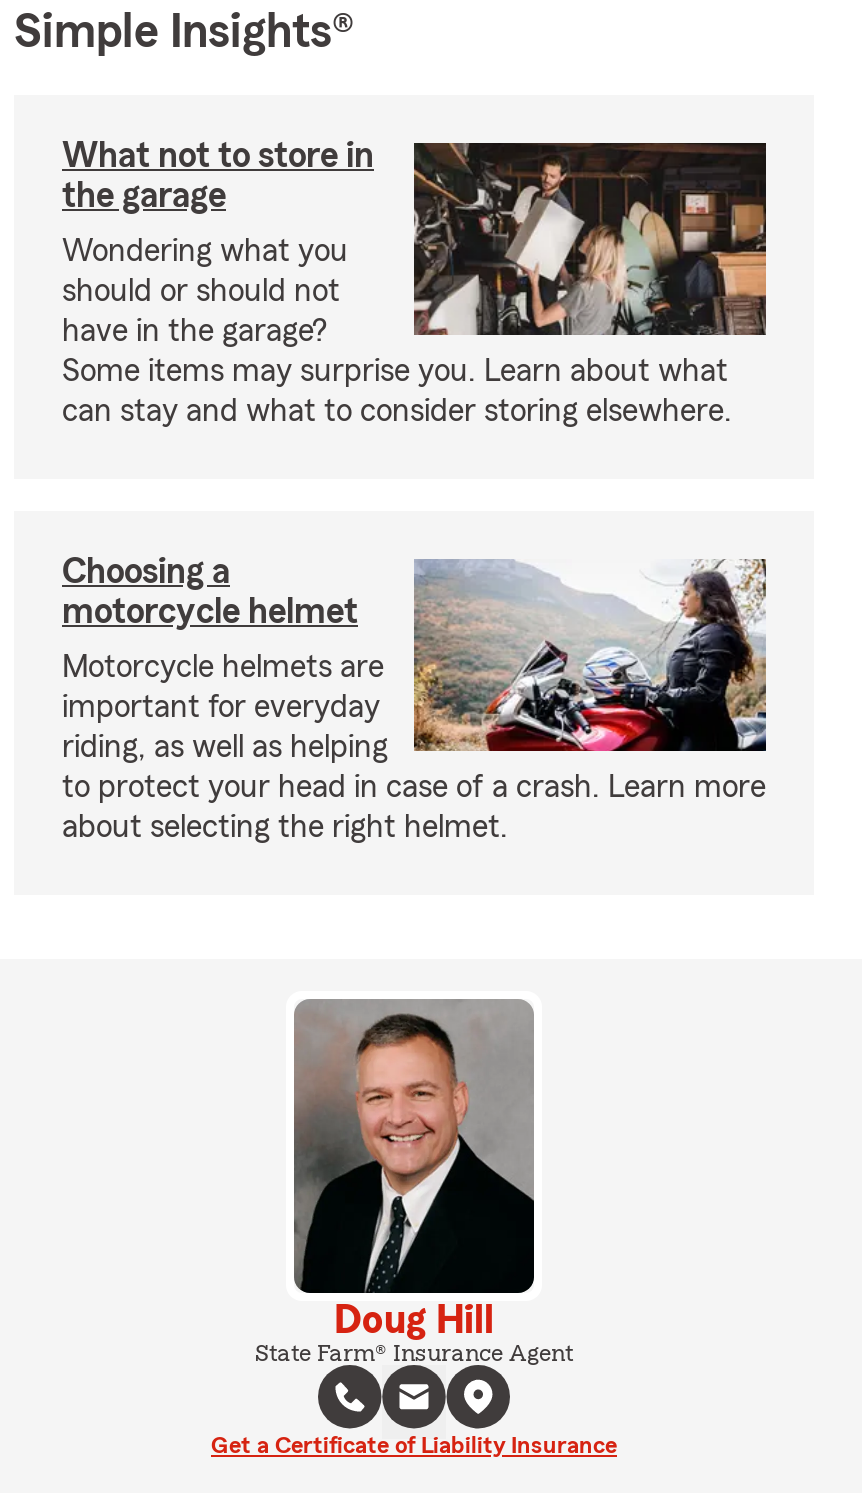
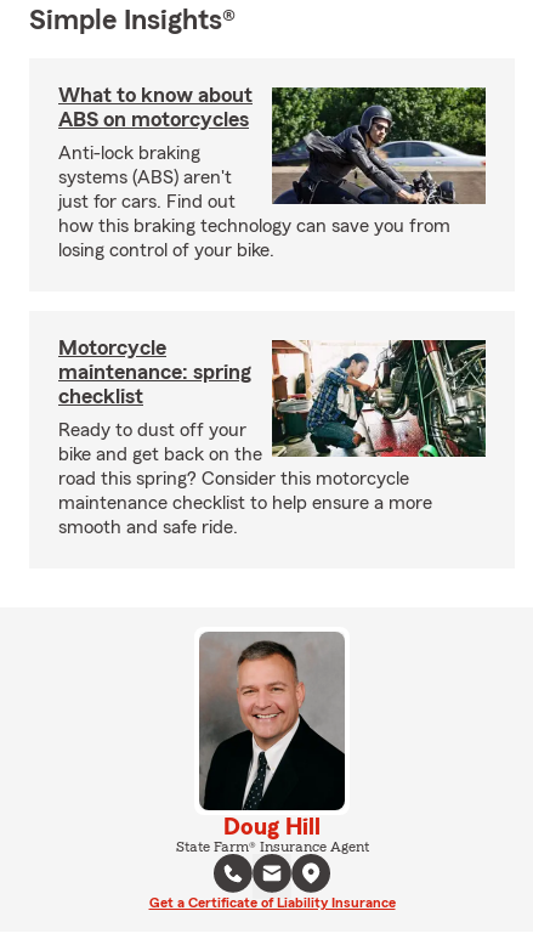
[62,137,374,213] What not to store in | the garage -> [58,84,253,130] What to know about | ABS on motorcycles
[62,141,766,427] [image] | Wondering what you | should or should not | have in the garage? | Some items may surprise you. Learn about what | can stay and what to consider storing elsewhere. -> [58,86,487,260] [image] | Anti-lock braking | systems (ABS) aren't | just for cars. Find out | how this braking technology can save you from | losing control of your bike.
[62,553,358,629] Choosing a | motorcycle helmet -> [58,336,251,407] Motorcycle | maintenance: spring | checklist
[62,559,766,843] [image] | Motorcycle helmets are | important for everyday | riding, as well as helping | to protect your head in case of a crash. Learn more | about selecting the right helmet. -> [58,339,486,537] [image] | Ready to dust off your | bike and get back on the | road this spring? Consider this motorcycle | maintenance checklist to help ensure a more | smooth and safe ride.

